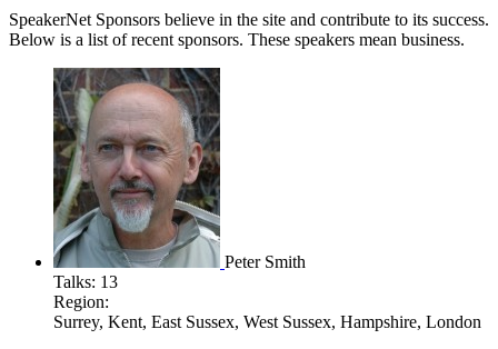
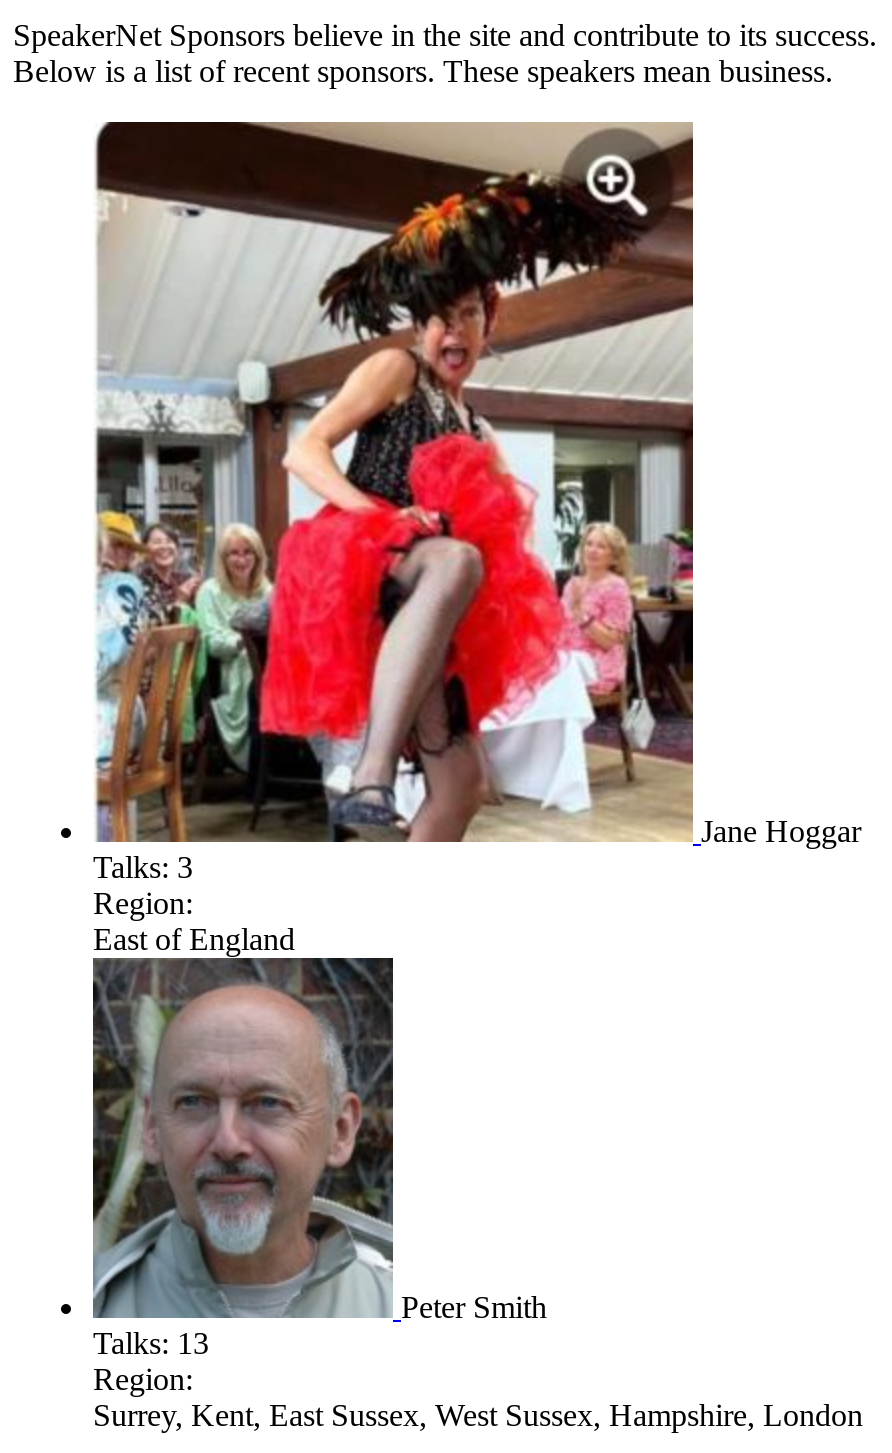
none -> [93,120,861,957] [image] | Jane Hoggar | Talks: 3 | Region: | East of England

